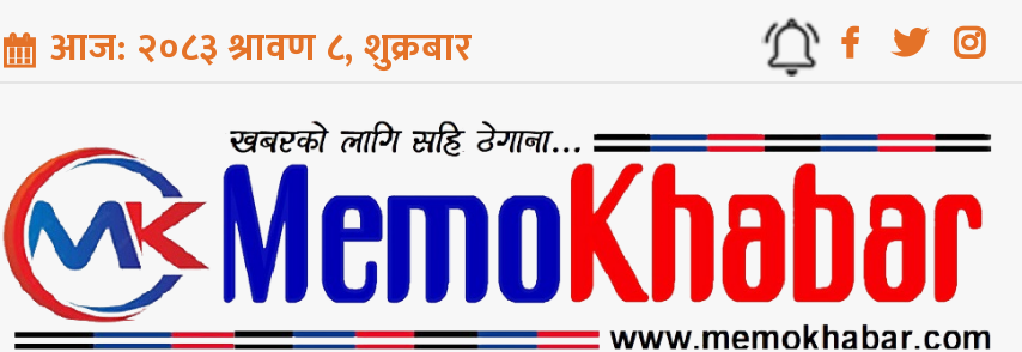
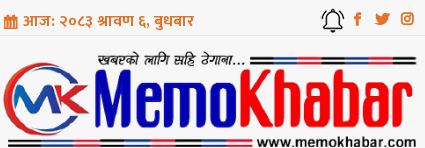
[50,17,472,81] आज: २०८३ श्रावण ८, शुक्रबार -> [23,8,194,35] आज: २०८३ श्रावण ६, बुधबार

